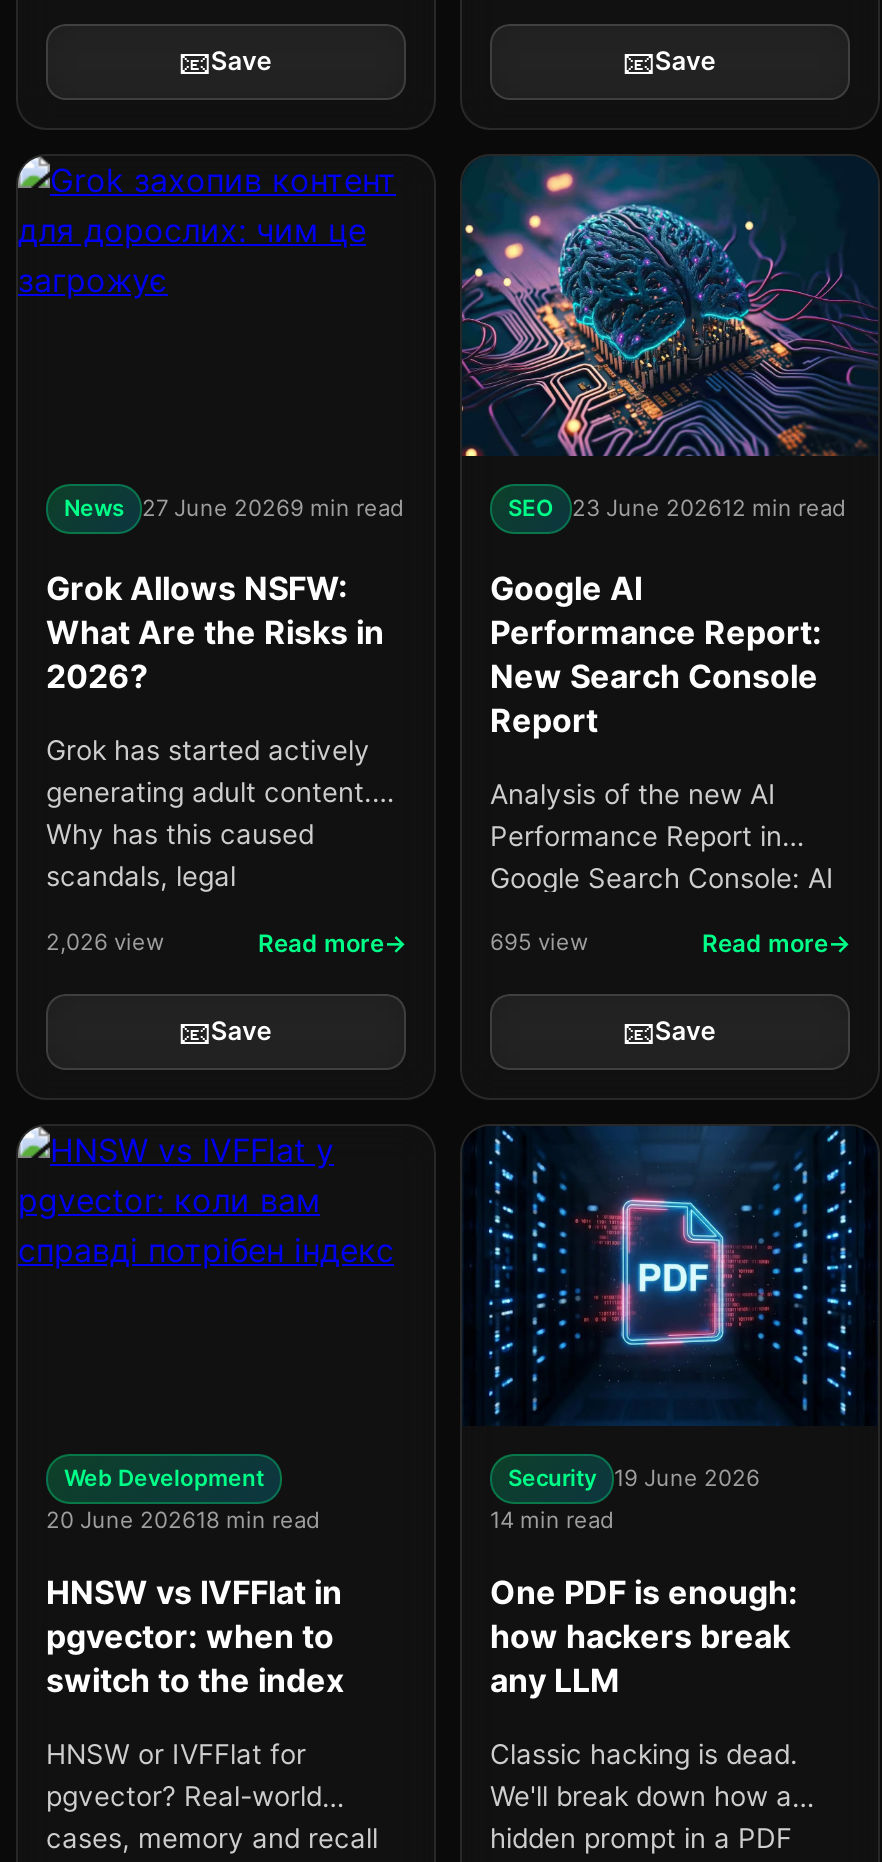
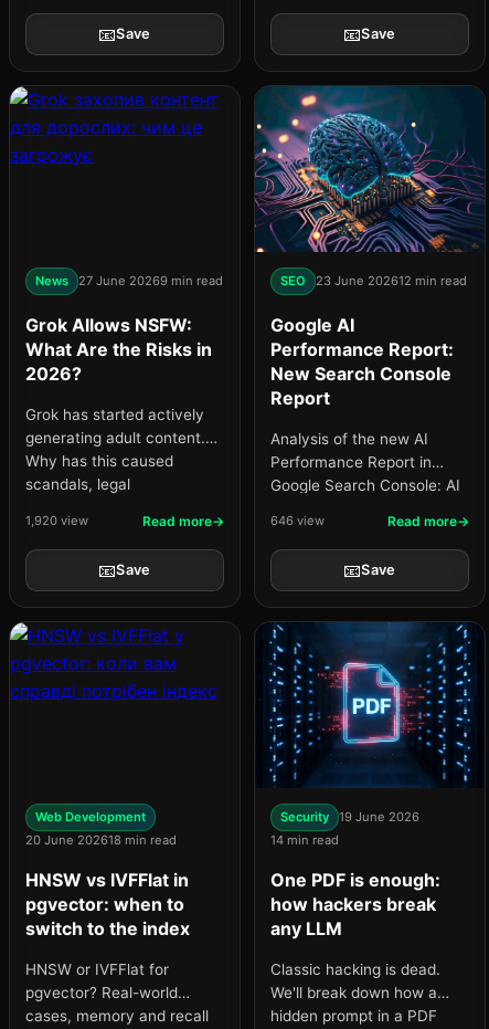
[46,928,164,956] 2,026 view -> [25,513,88,528] 1,920 view
[490,928,588,956] 695 view -> [270,513,325,528] 646 view

